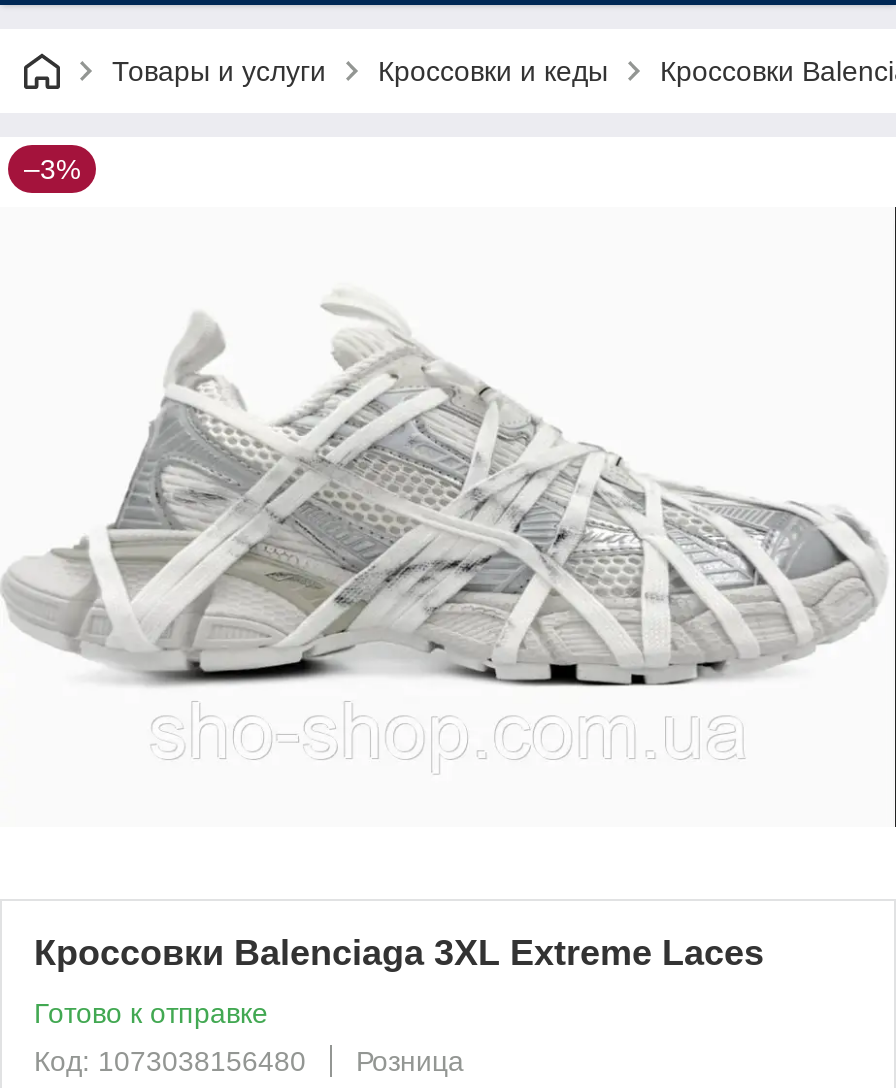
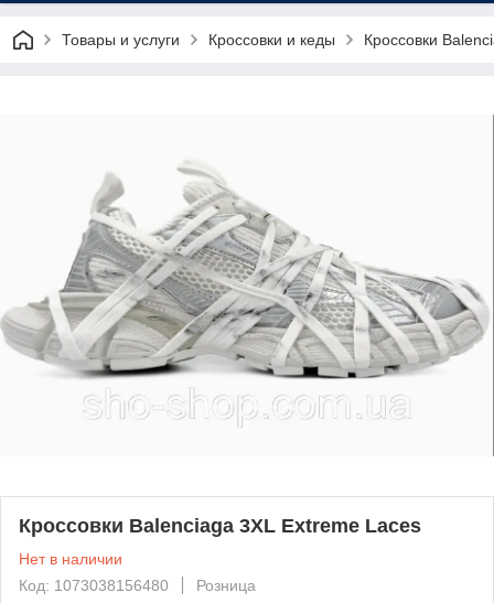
[24,153,80,185] –3% -> none
[34,997,268,1029] Готово к отправке -> [19,550,122,568] Нет в наличии

